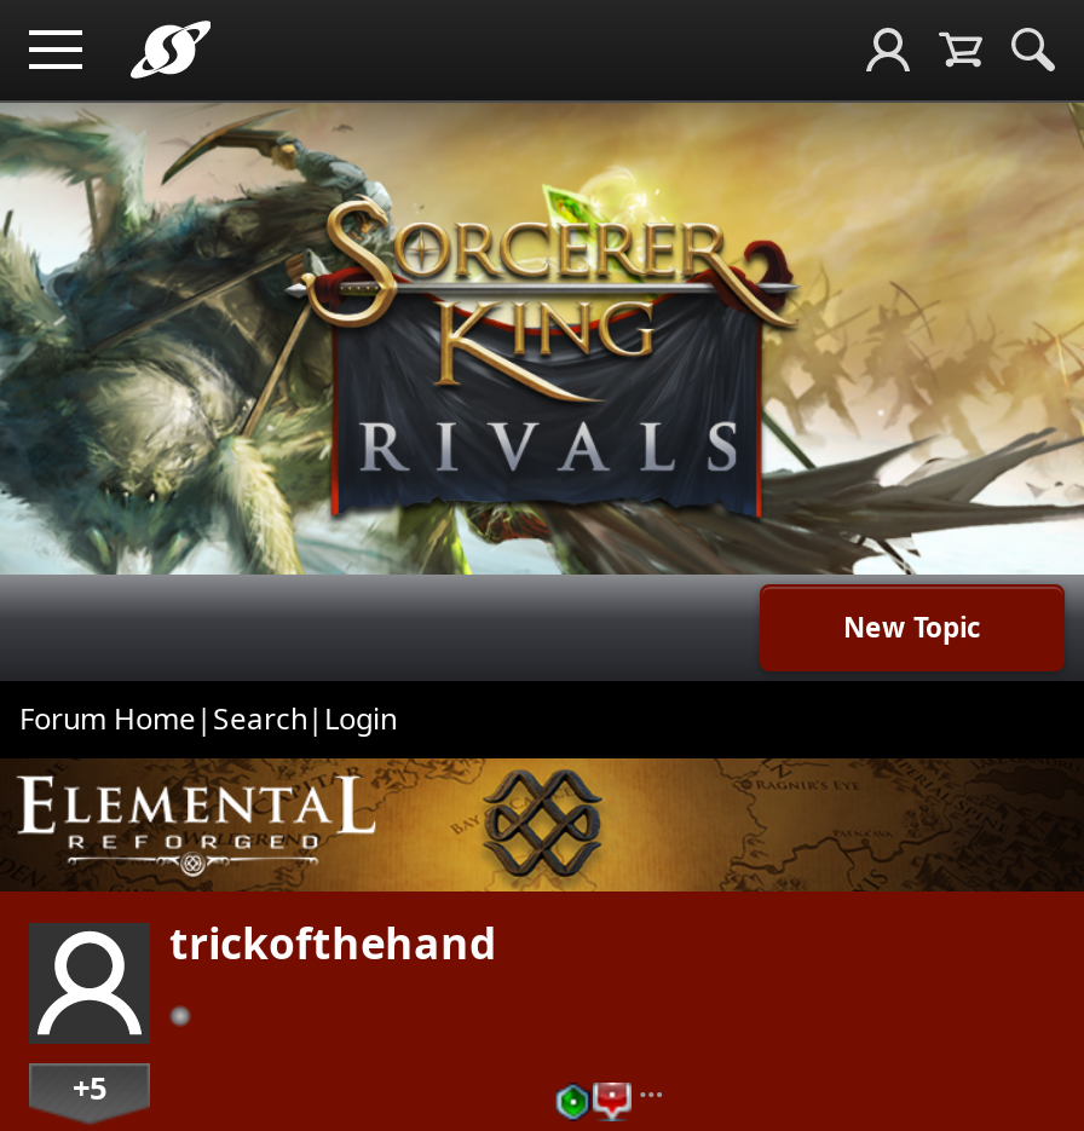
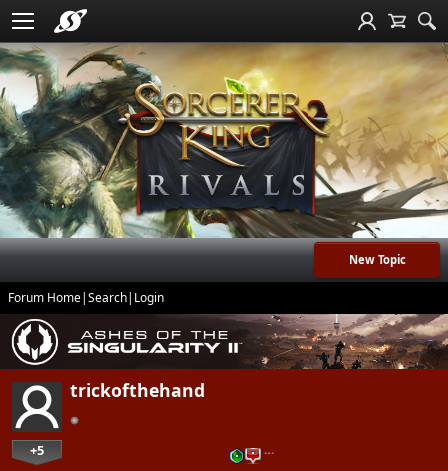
[17,756,1077,894] [image] -> [9,313,445,370] [image]

